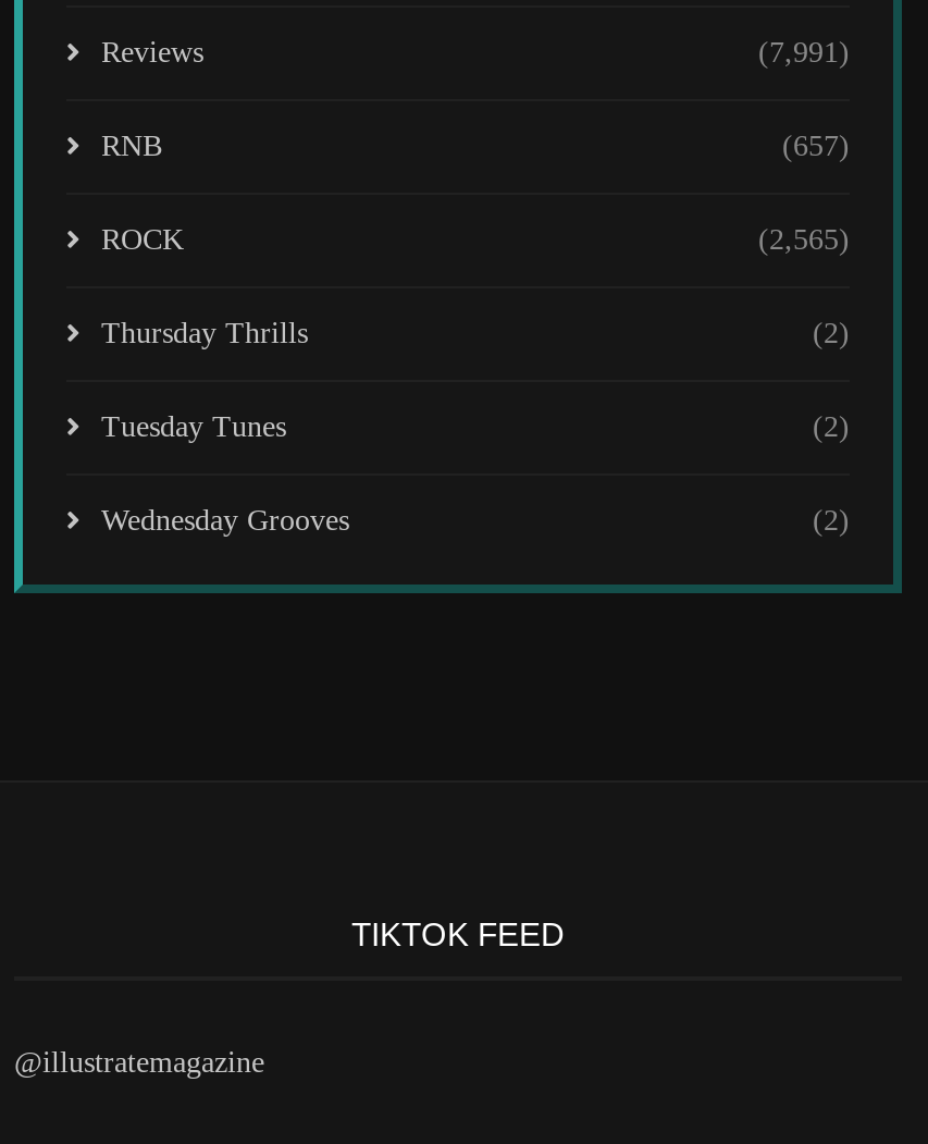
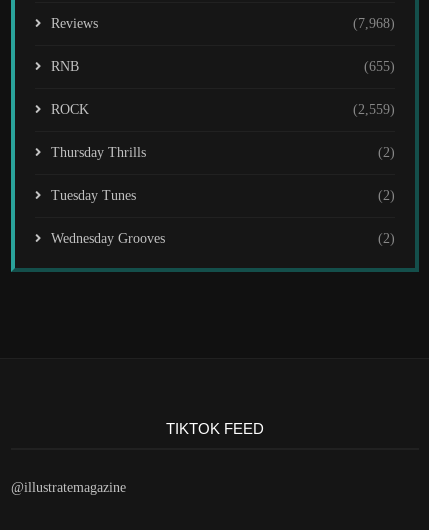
[758,35,850,67] (7,991) -> [353,15,395,30] (7,968)
[782,128,850,161] (657) -> [364,58,395,73] (655)
[758,222,850,255] (2,565) -> [353,101,395,116] (2,559)

